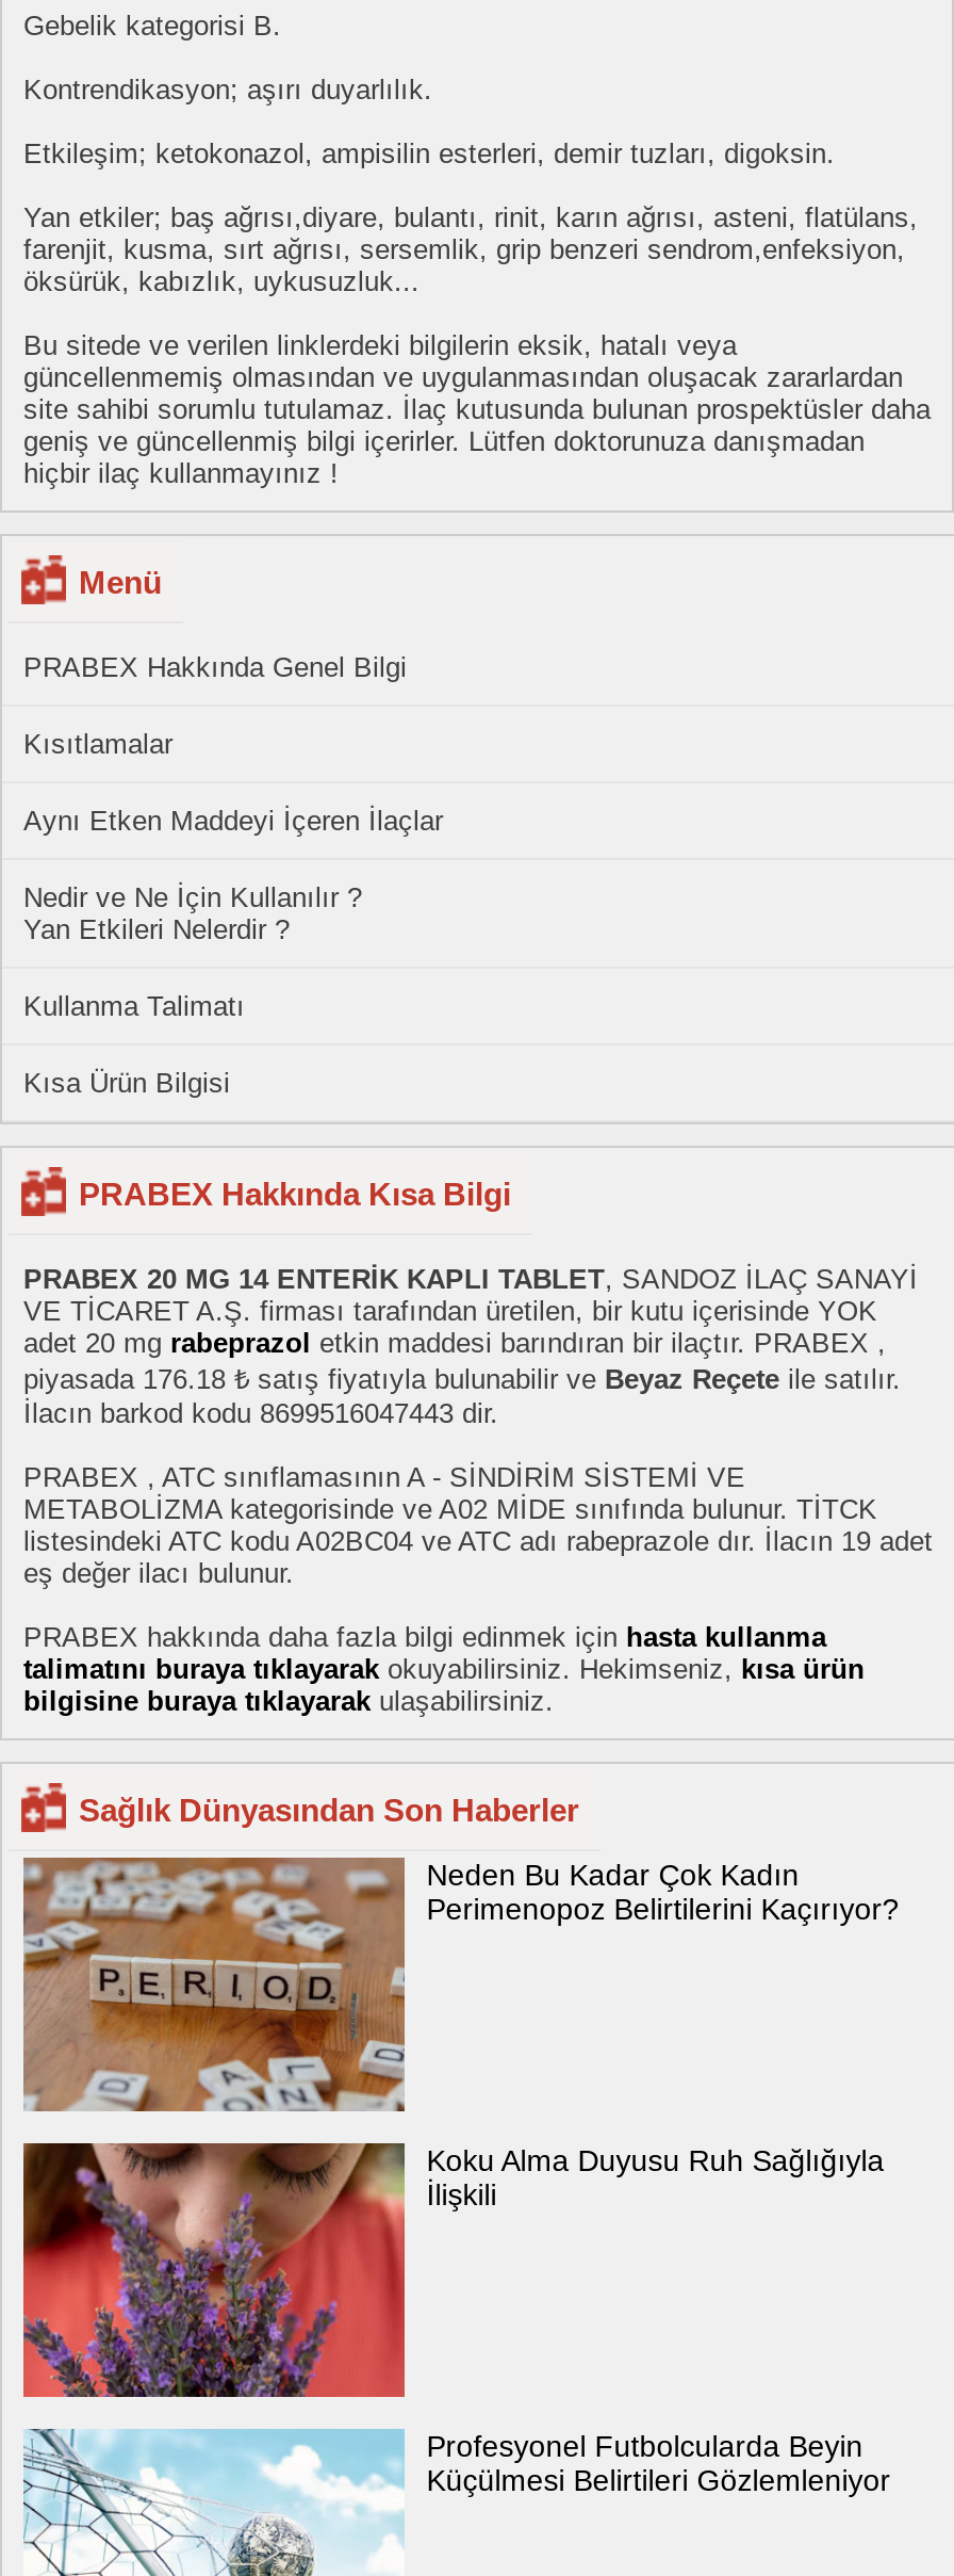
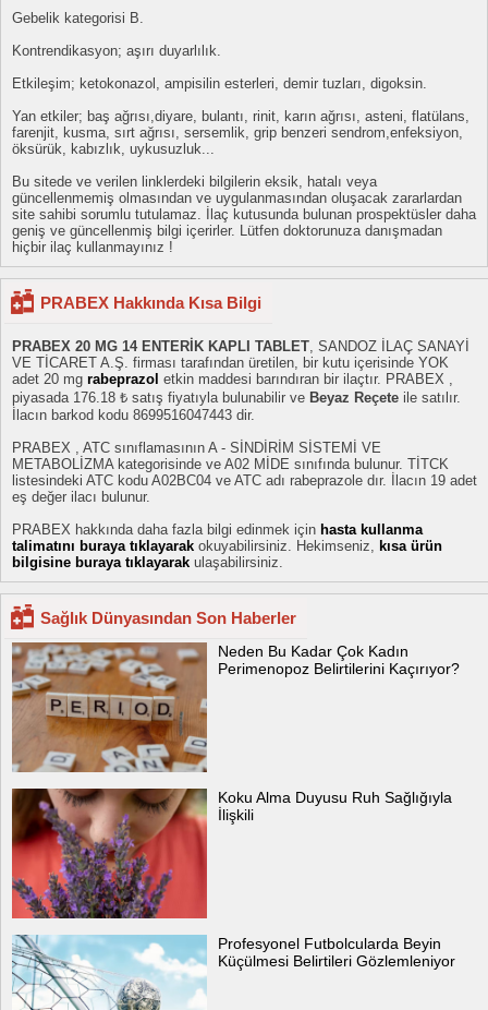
[23,564,443,1099] Menü | PRABEX Hakkında Genel Bilgi | Kısıtlamalar | Aynı Etken Maddeyi İçeren İlaçlar | Nedir ve Ne İçin Kullanılır ? | Yan Etkileri Nelerdir ? | Kullanma Talimatı | Kısa Ürün Bilgisi -> none

